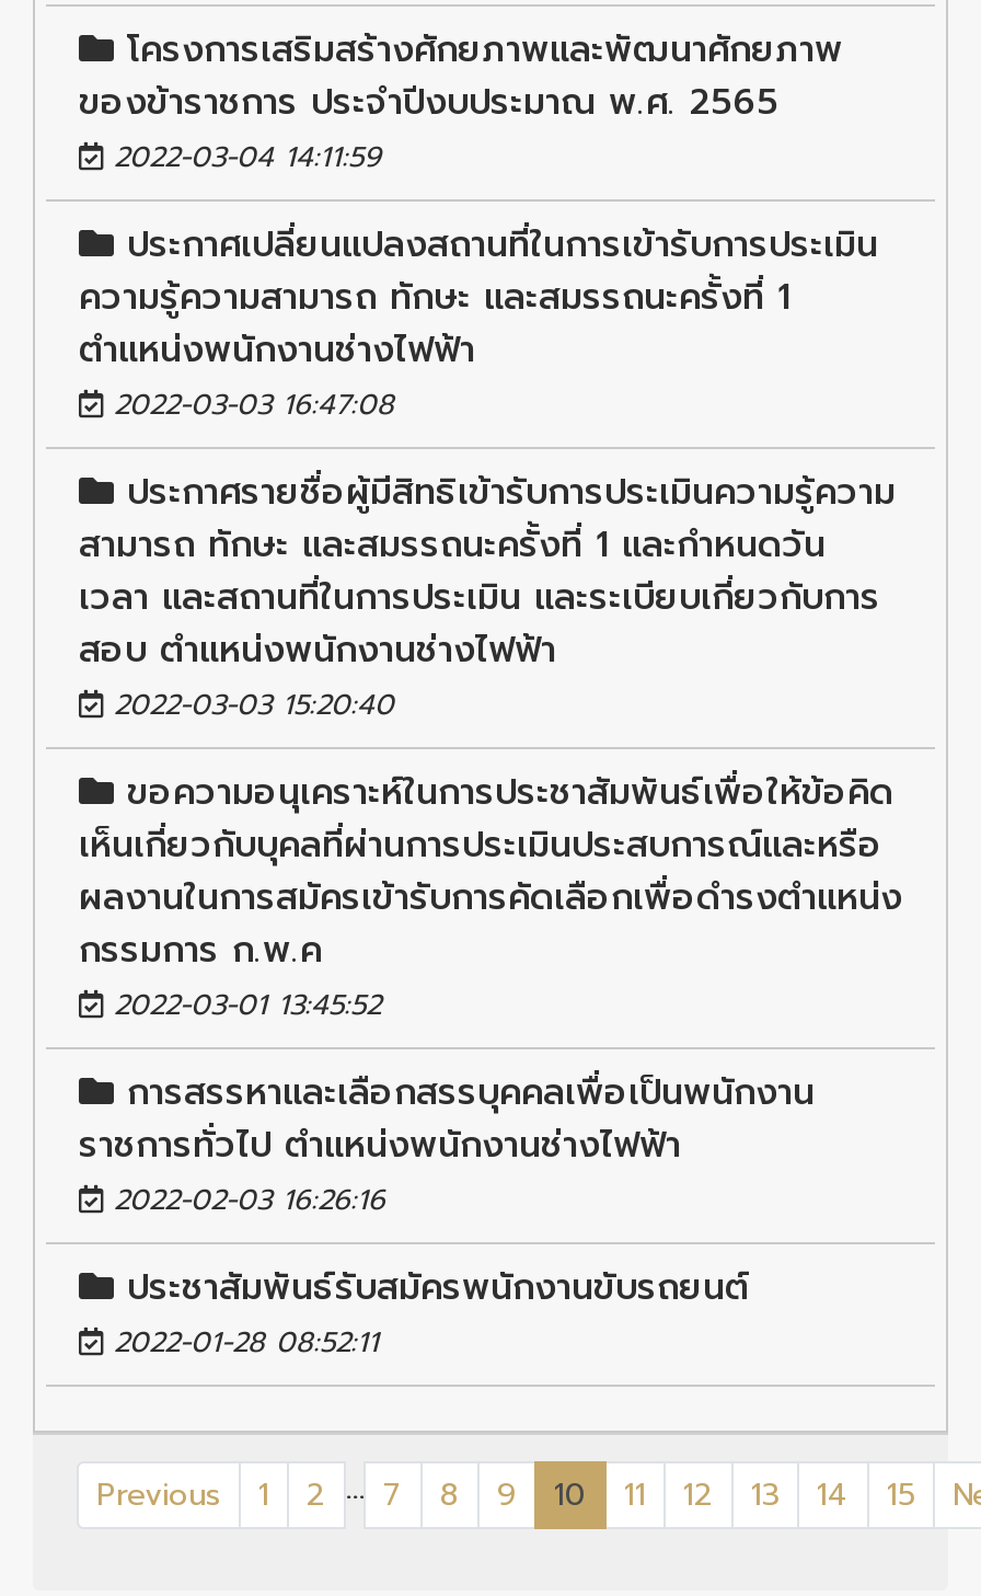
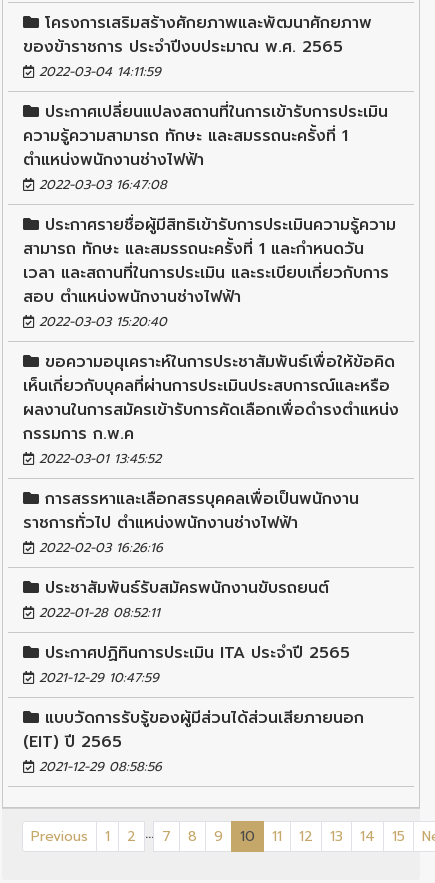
none -> [23,641,364,776] ประกาศปฏิทินการประเมิน ITA ประจำปี 2565 | 2021-12-29 10:47:59 | แบบวัดการรับรู้ของผู้มีส่วนได้ส่วนเสียภายนอก | (EIT) ปี 2565 | 2021-12-29 08:58:56

